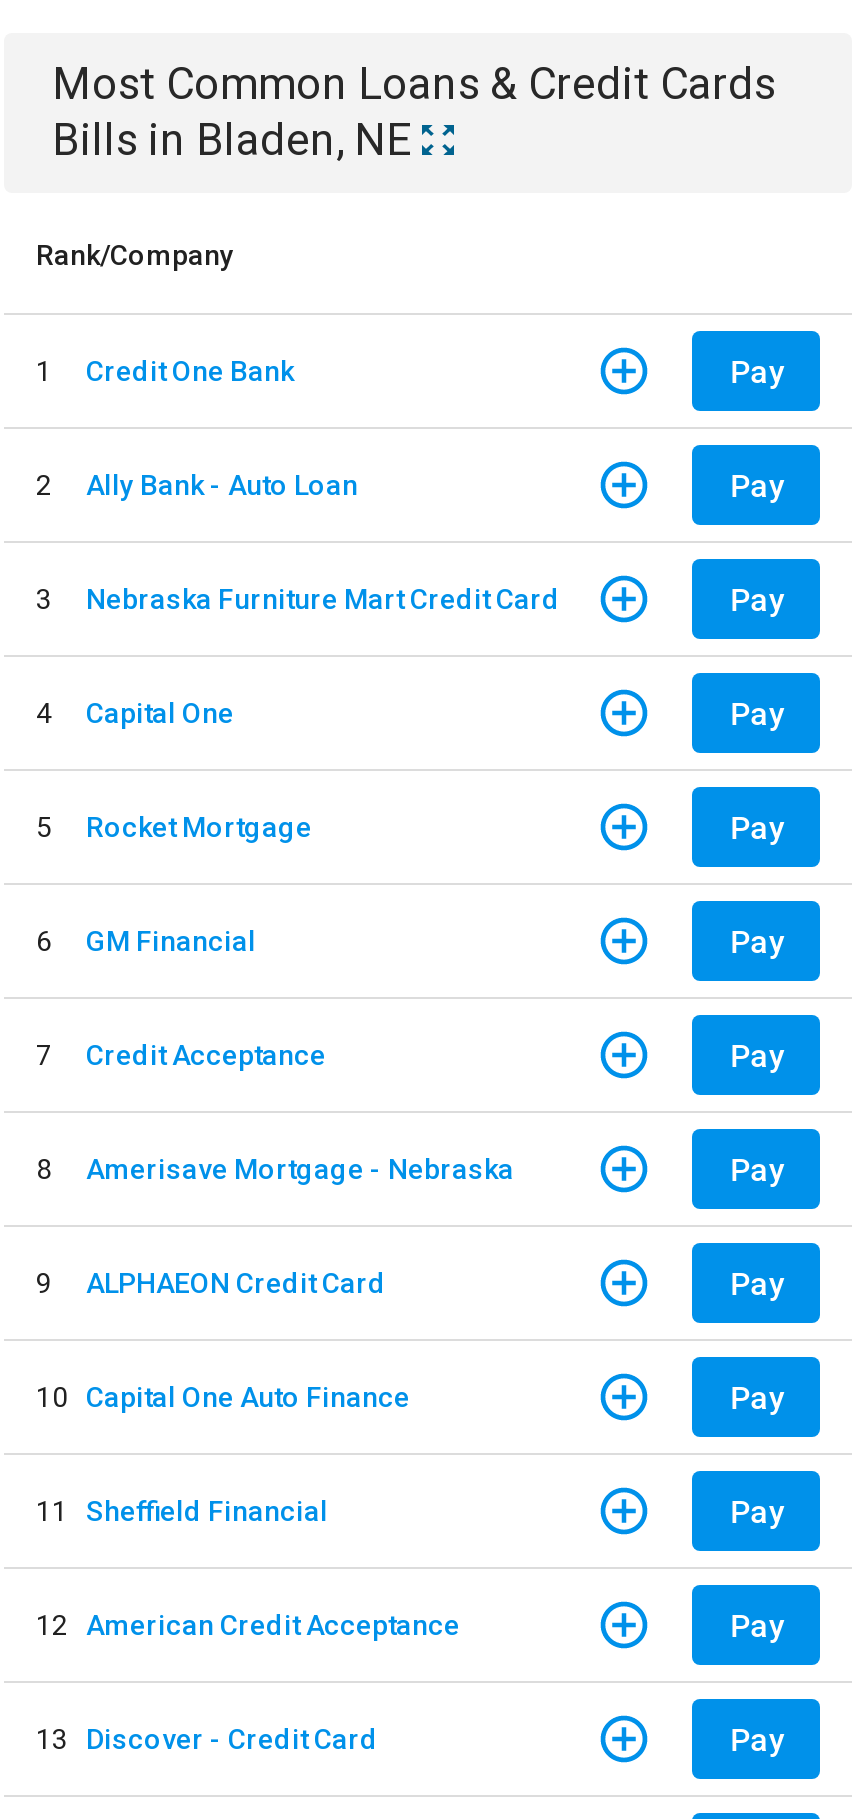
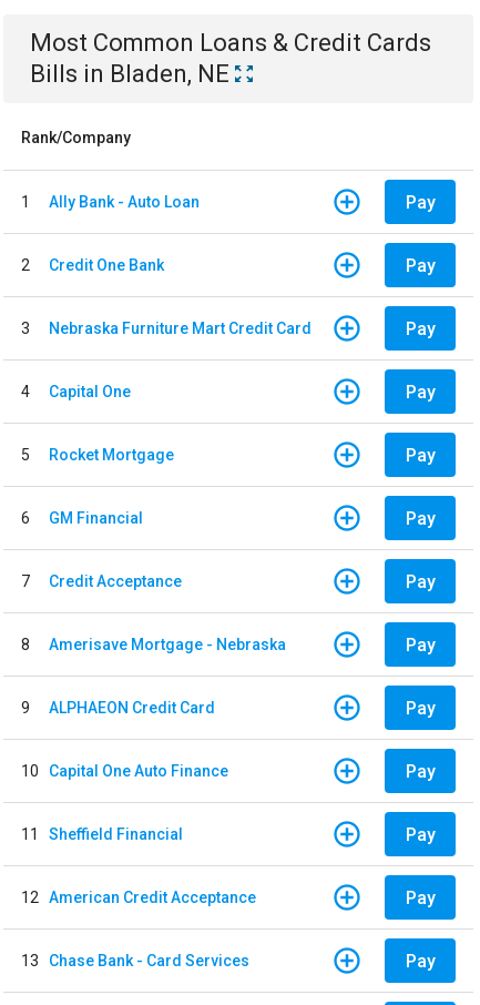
moved [86,354,294,386] -> [49,256,164,273]: Credit One Bank
moved [86,468,358,500] -> [49,192,200,210]: Ally Bank - Auto Loan
[36,1722,378,1754] 13 Discover - Credit Card -> [21,951,249,969] 13 Chase Bank - Card Services

